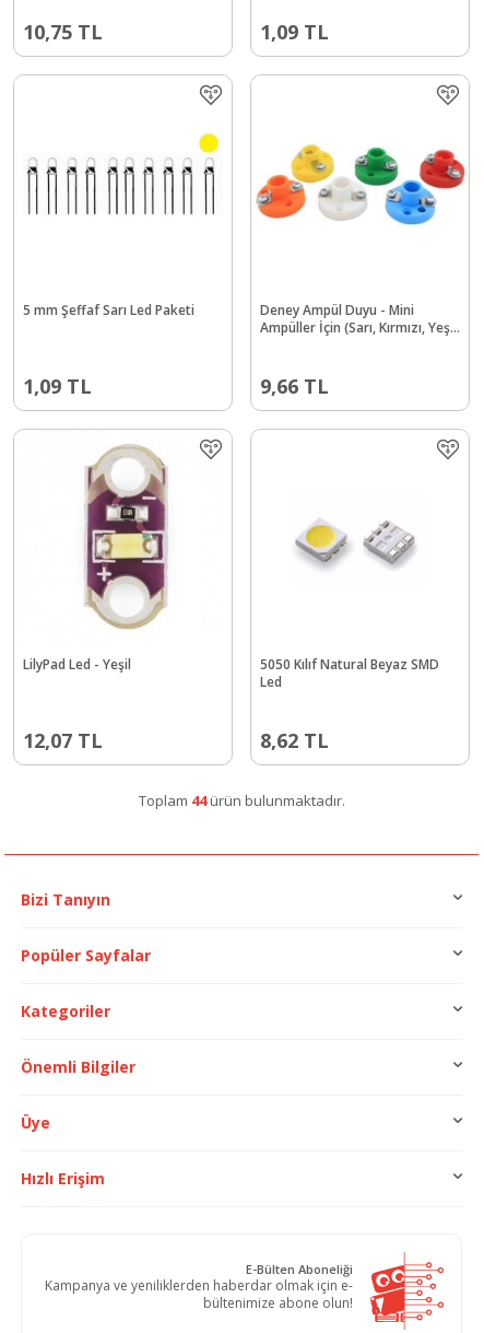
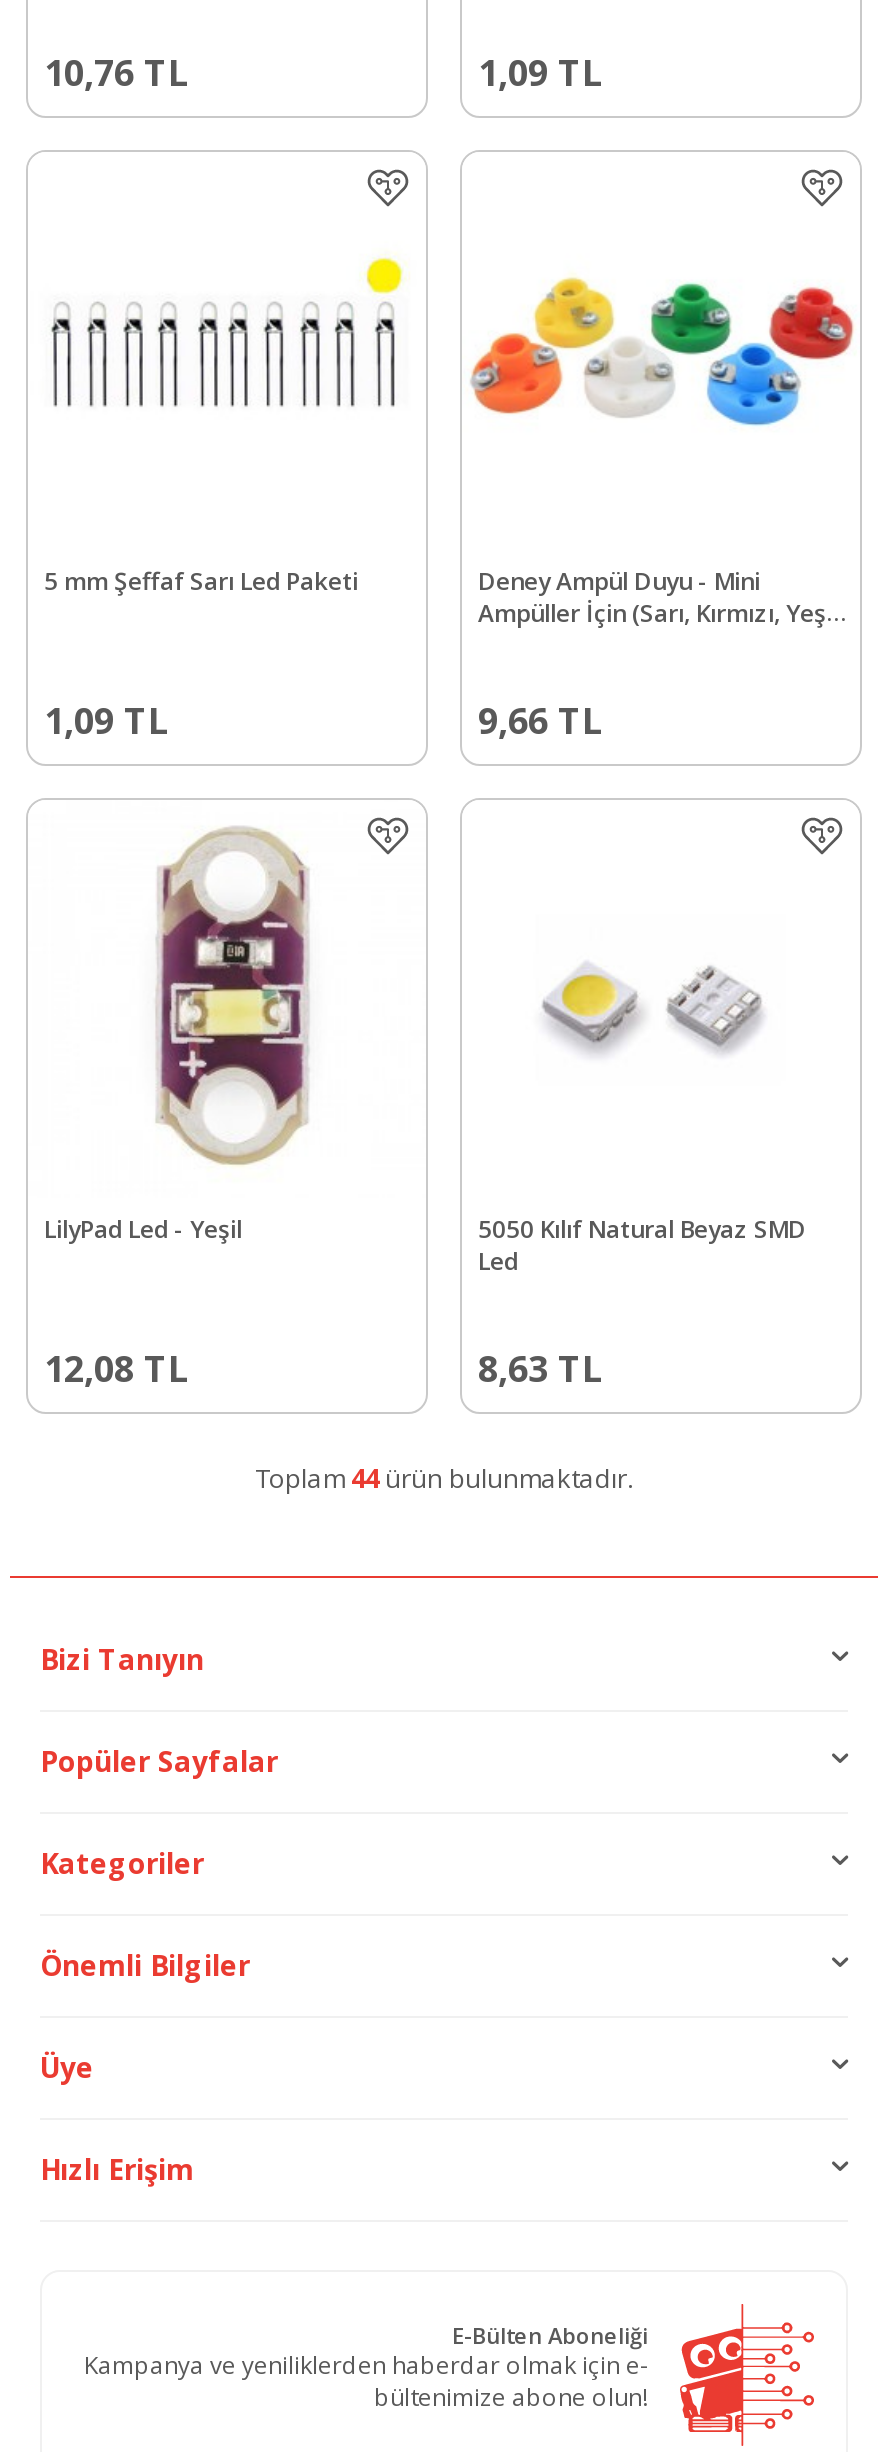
[23,18,103,45] 10,75 TL -> [44,47,190,95] 10,76 TL
[23,727,103,753] 12,07 TL -> [44,1343,190,1391] 12,08 TL
[260,727,329,753] 8,62 TL -> [478,1343,604,1391] 8,63 TL

